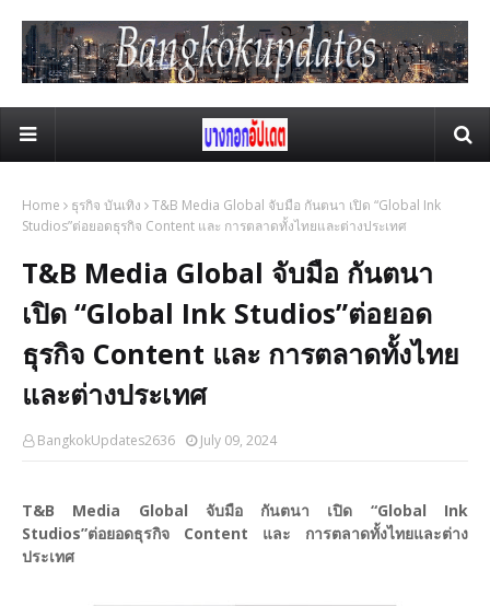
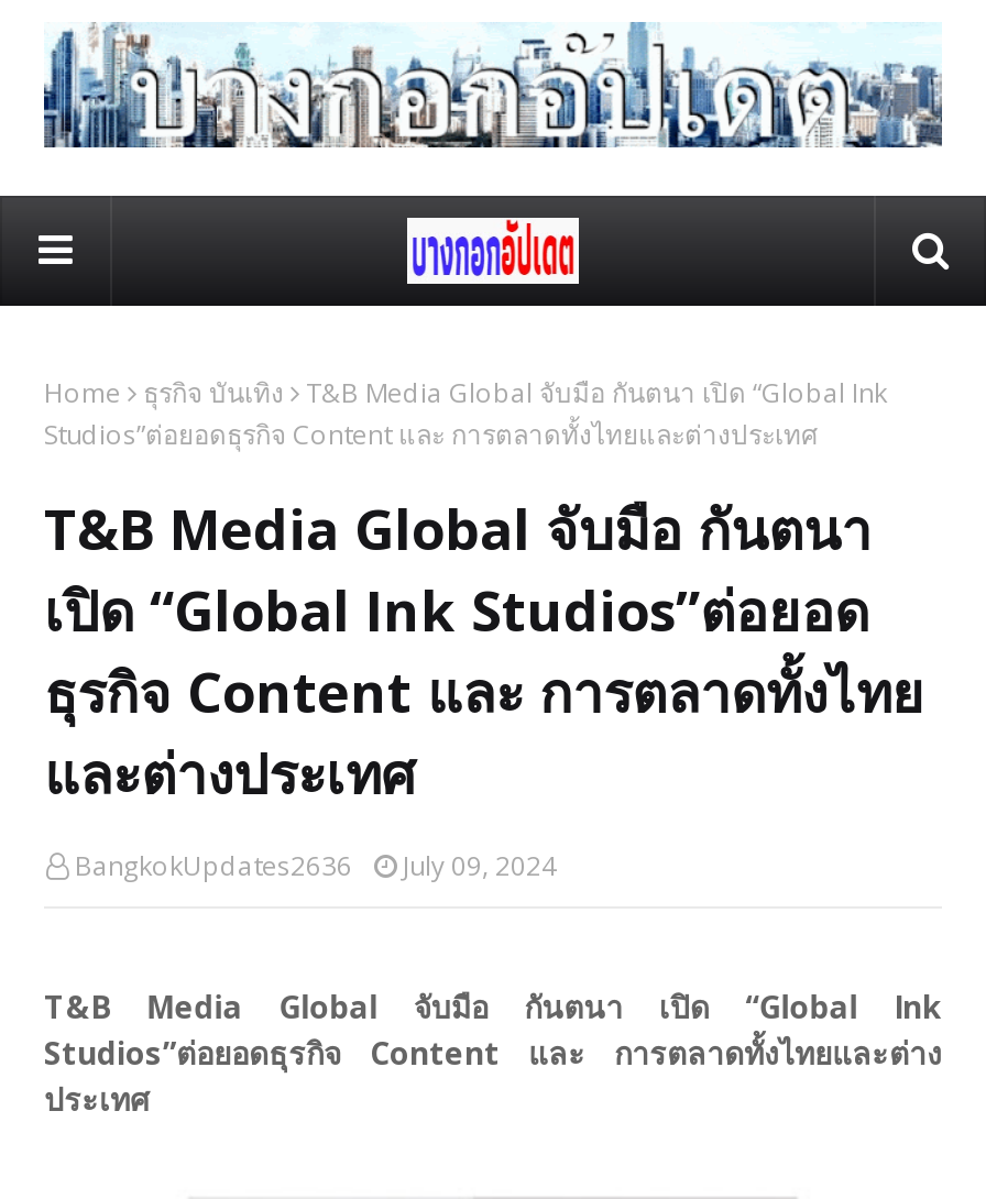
[21,20,469,84] [image] -> [42,22,942,150] [image]

